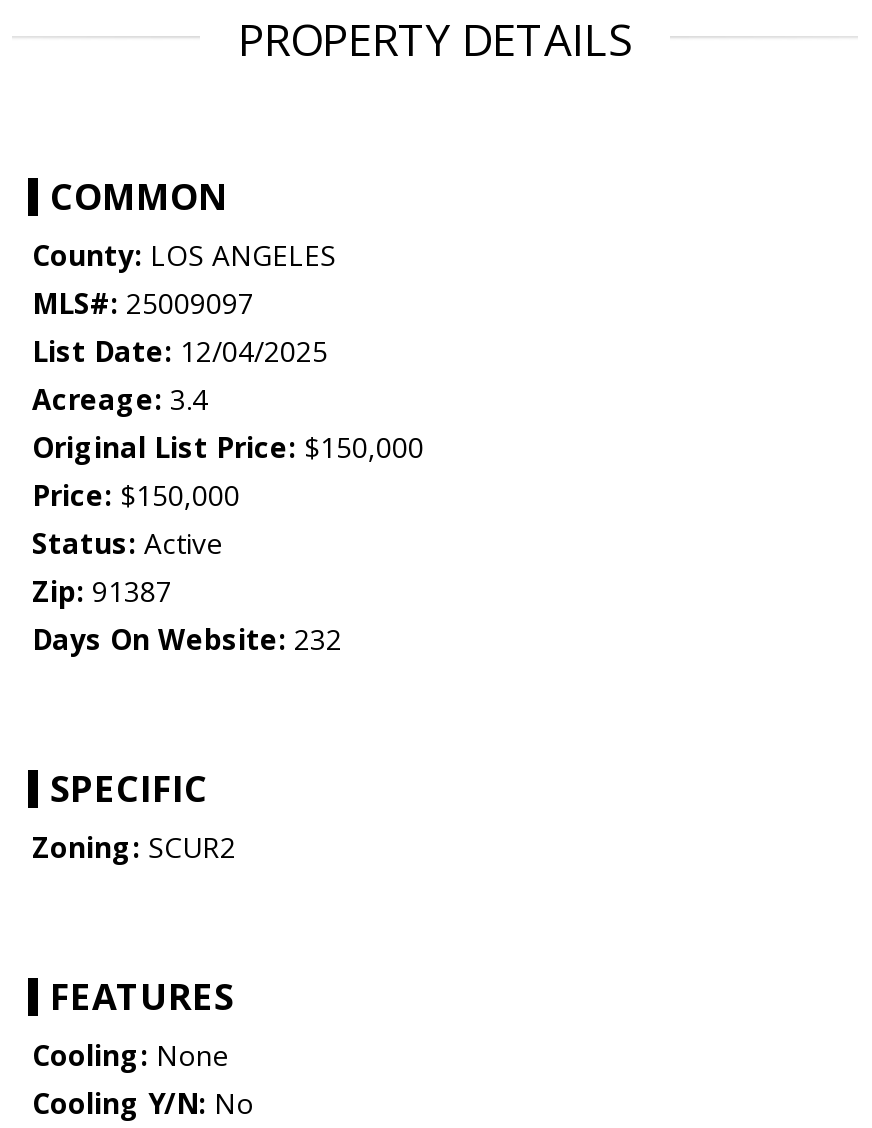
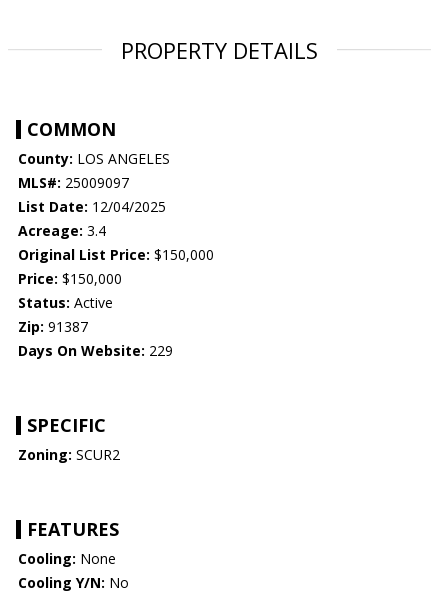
[32,621,342,659] Days On Website: 232 -> [18,341,173,360] Days On Website: 229

